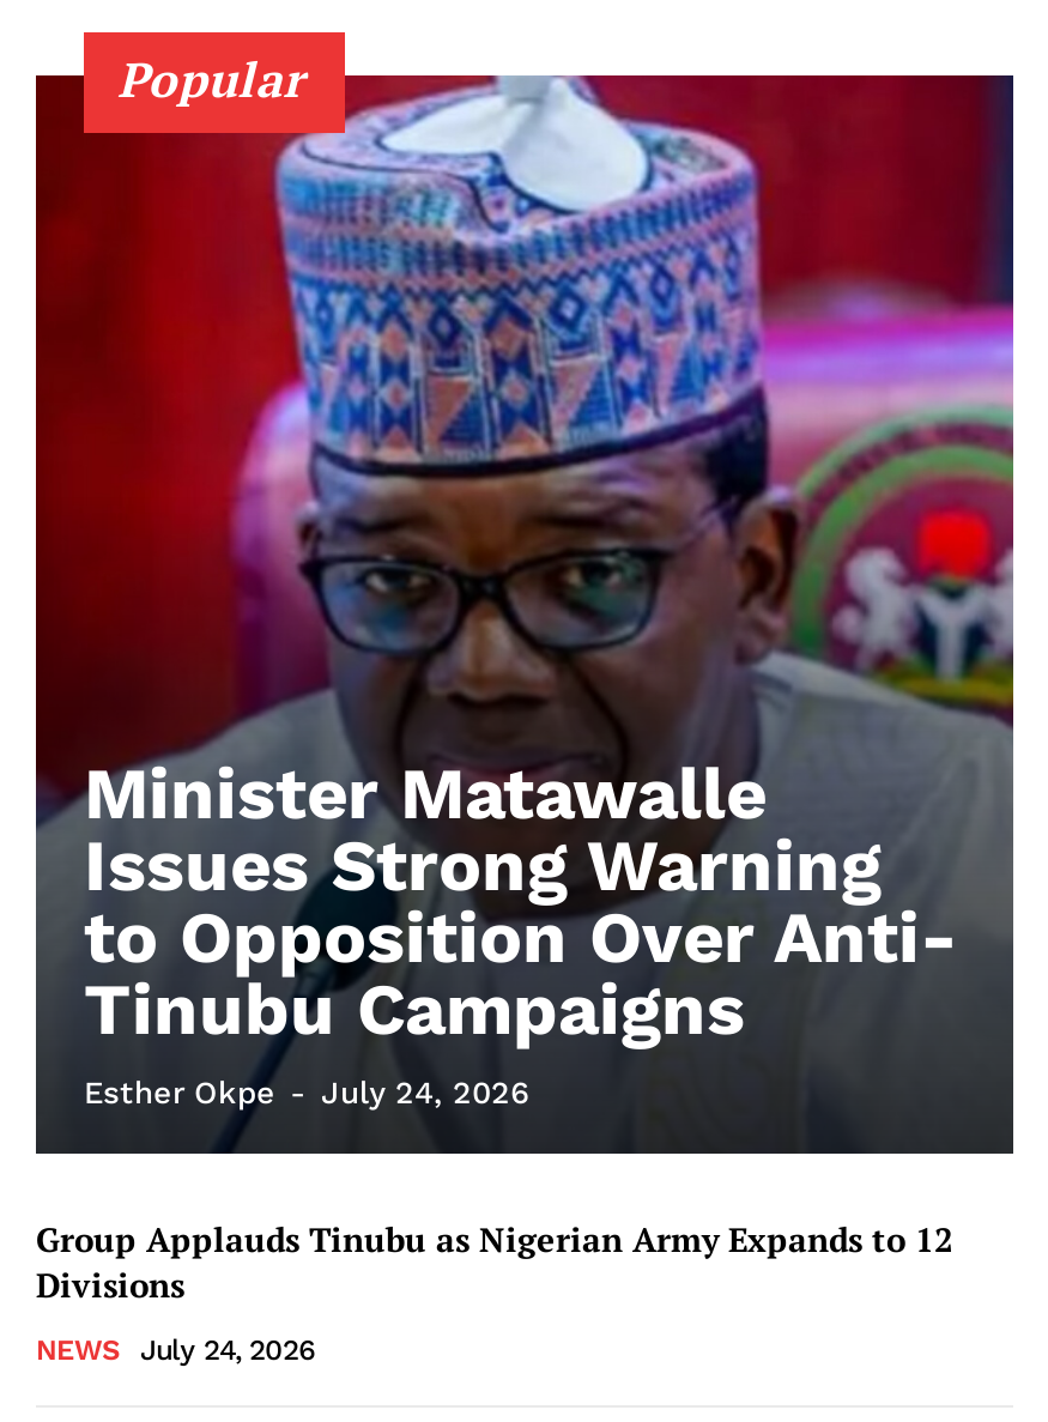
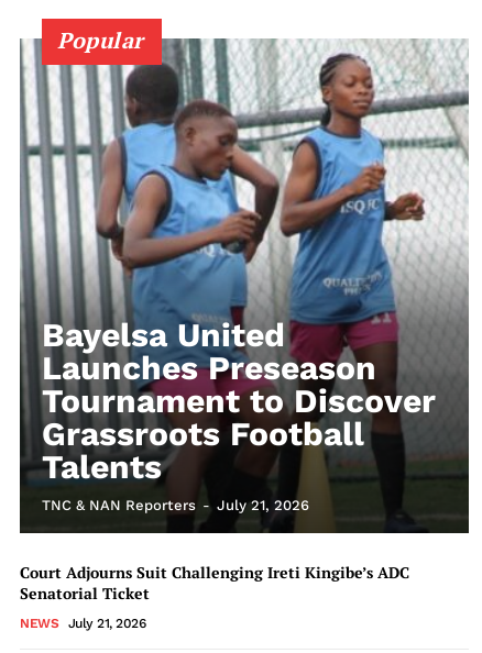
[34,73,1016,1151] [image] | Minister Matawalle | Issues Strong Warning | to Opposition Over Anti- | Tinubu Campaigns | Esther Okpe - July 24, 2026 -> [19,37,470,531] [image] | Bayelsa United | Launches Preseason | Tournament to Discover | Grassroots Football | Talents | TNC & NAN Reporters - July 21, 2026
[36,1217,953,1308] Group Applauds Tinubu as Nigerian Army Expands to 12 | Divisions -> [20,562,409,604] Court Adjourns Suit Challenging Ireti Kingibe’s ADC | Senatorial Ticket
[36,1334,314,1368] NEWS July 24, 2026 -> [20,616,145,631] NEWS July 21, 2026

